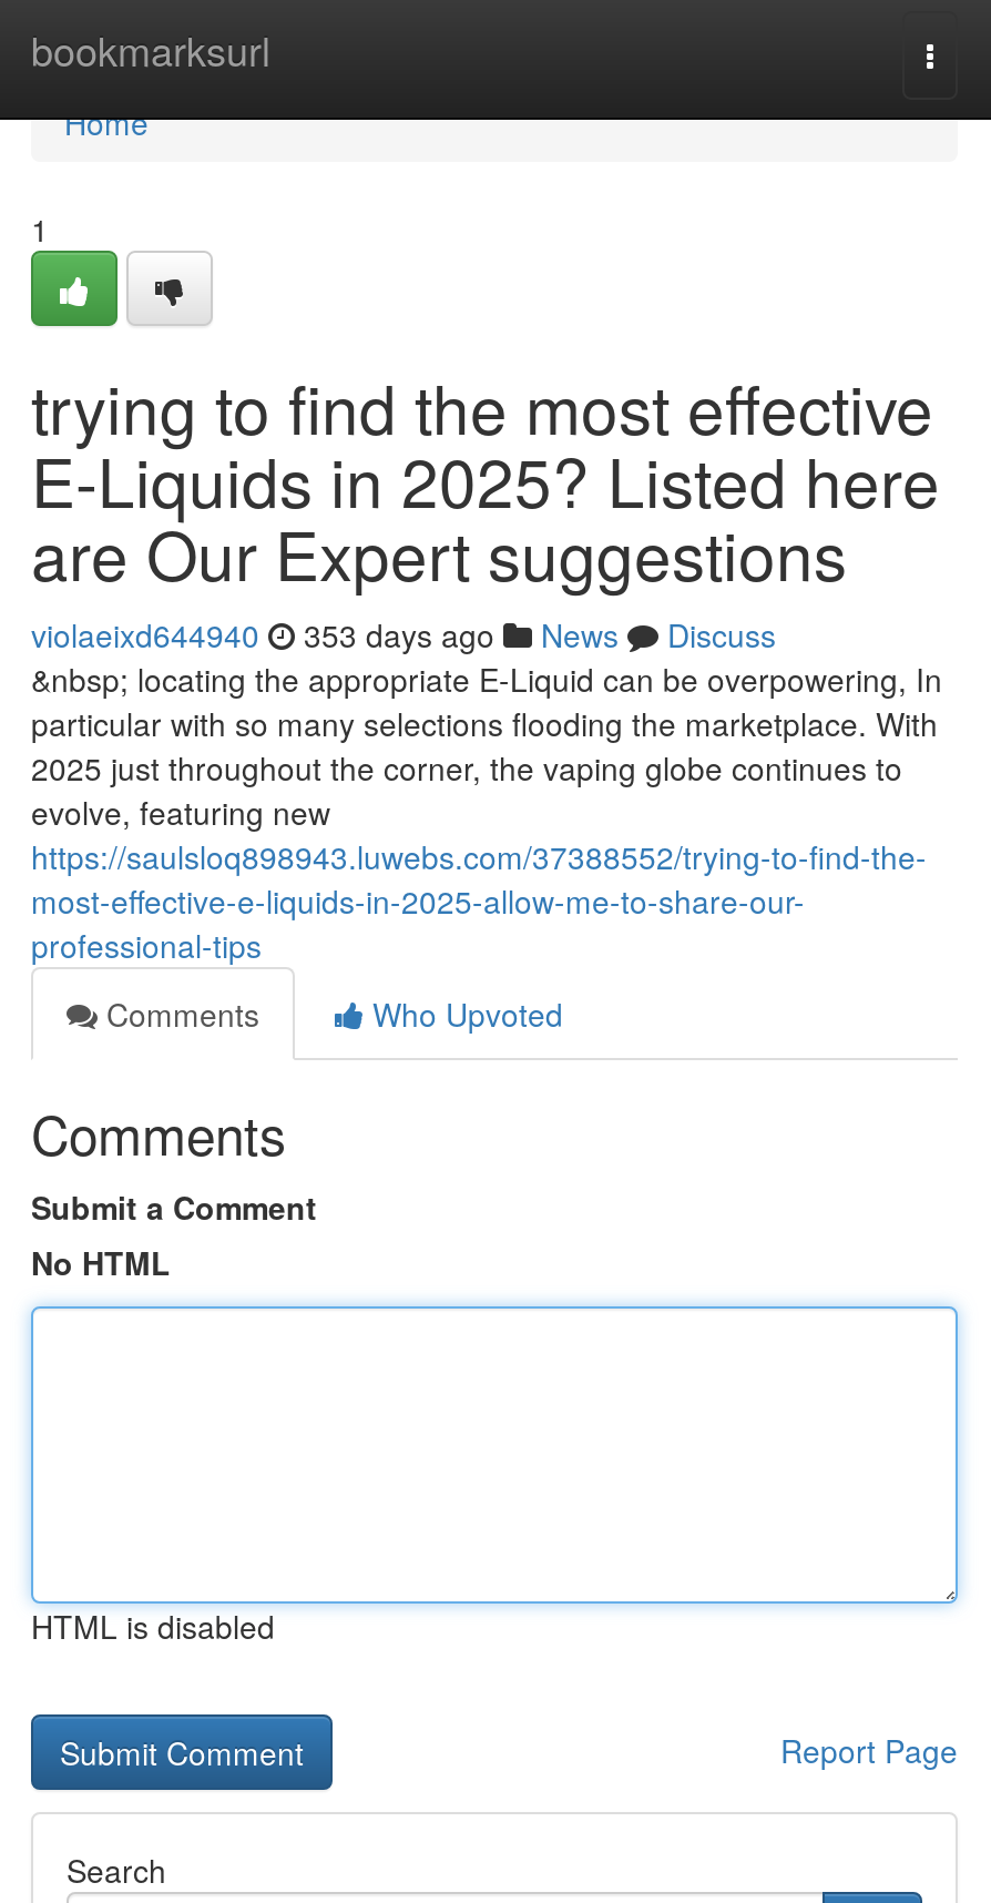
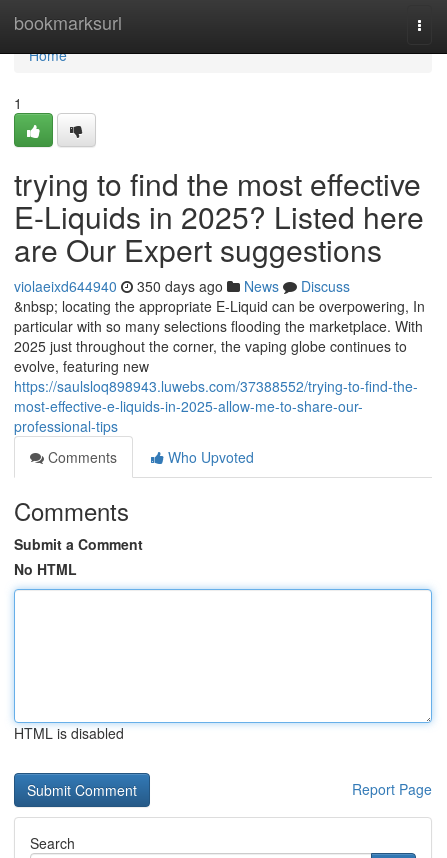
[31,612,776,657] violaeixd644940 353 days ago News Discuss -> [14,276,350,296] violaeixd644940 350 days ago News Discuss

